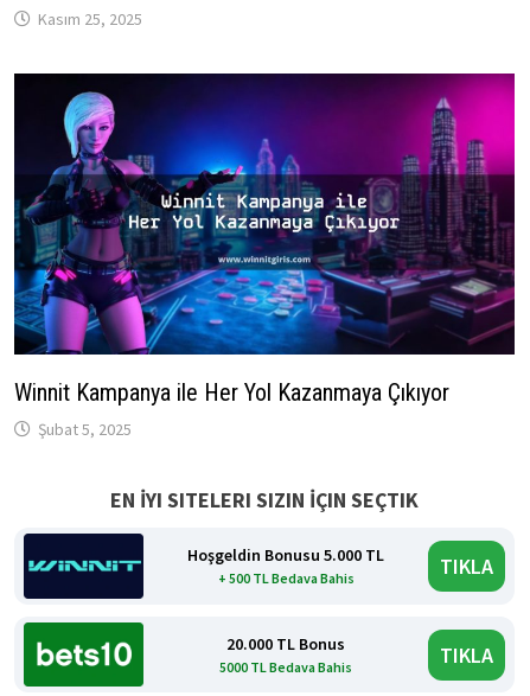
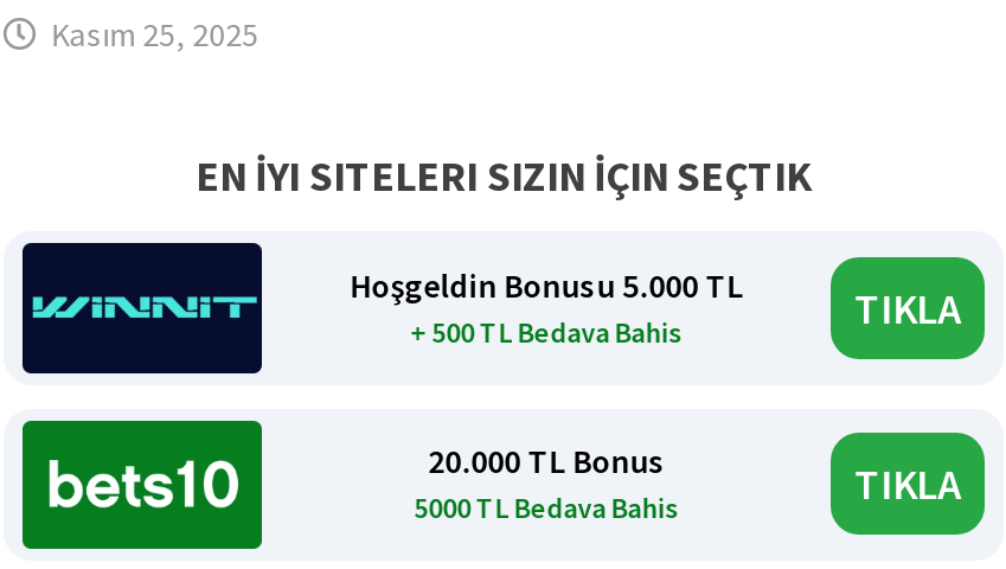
[13,72,516,440] [image] | Winnit Kampanya ile Her Yol Kazanmaya Çıkıyor | Şubat 5, 2025 -> none

